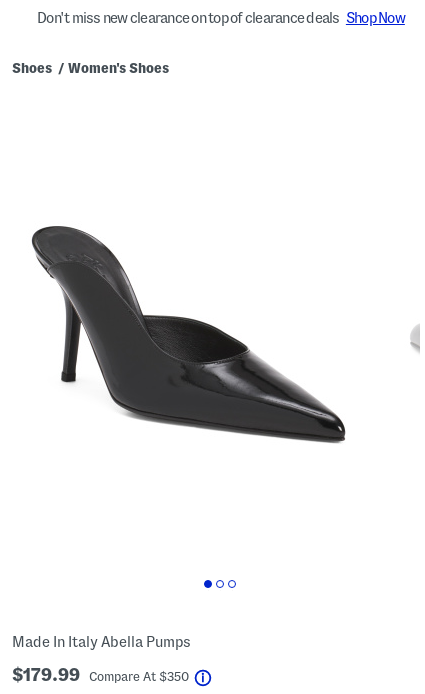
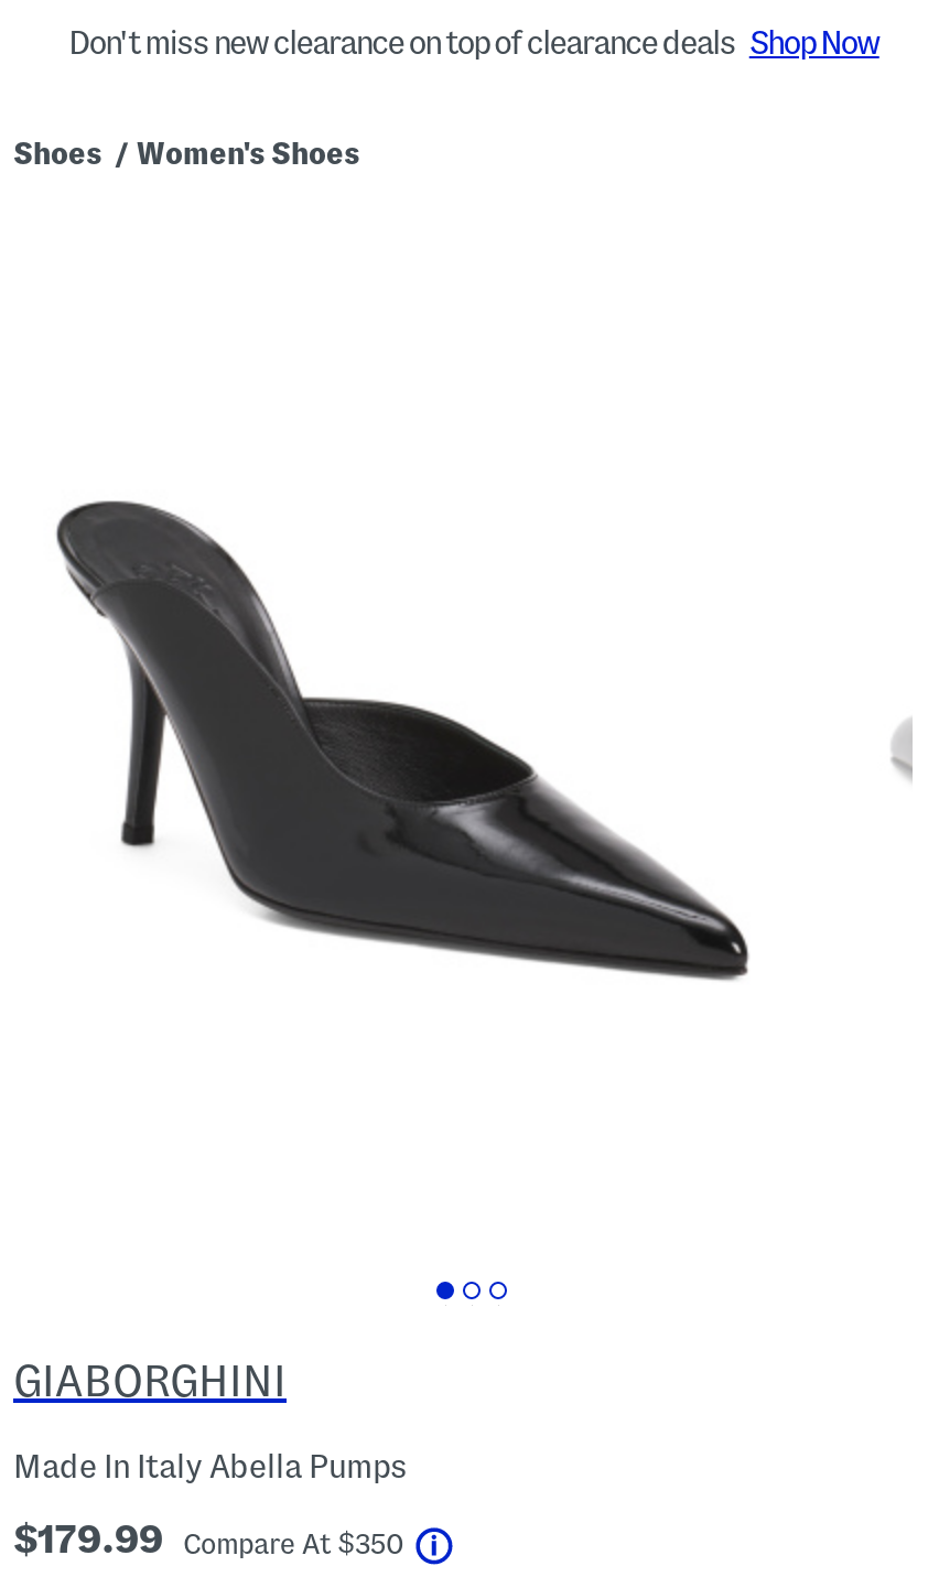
none -> [13,1357,287,1405] GIABORGHINI

